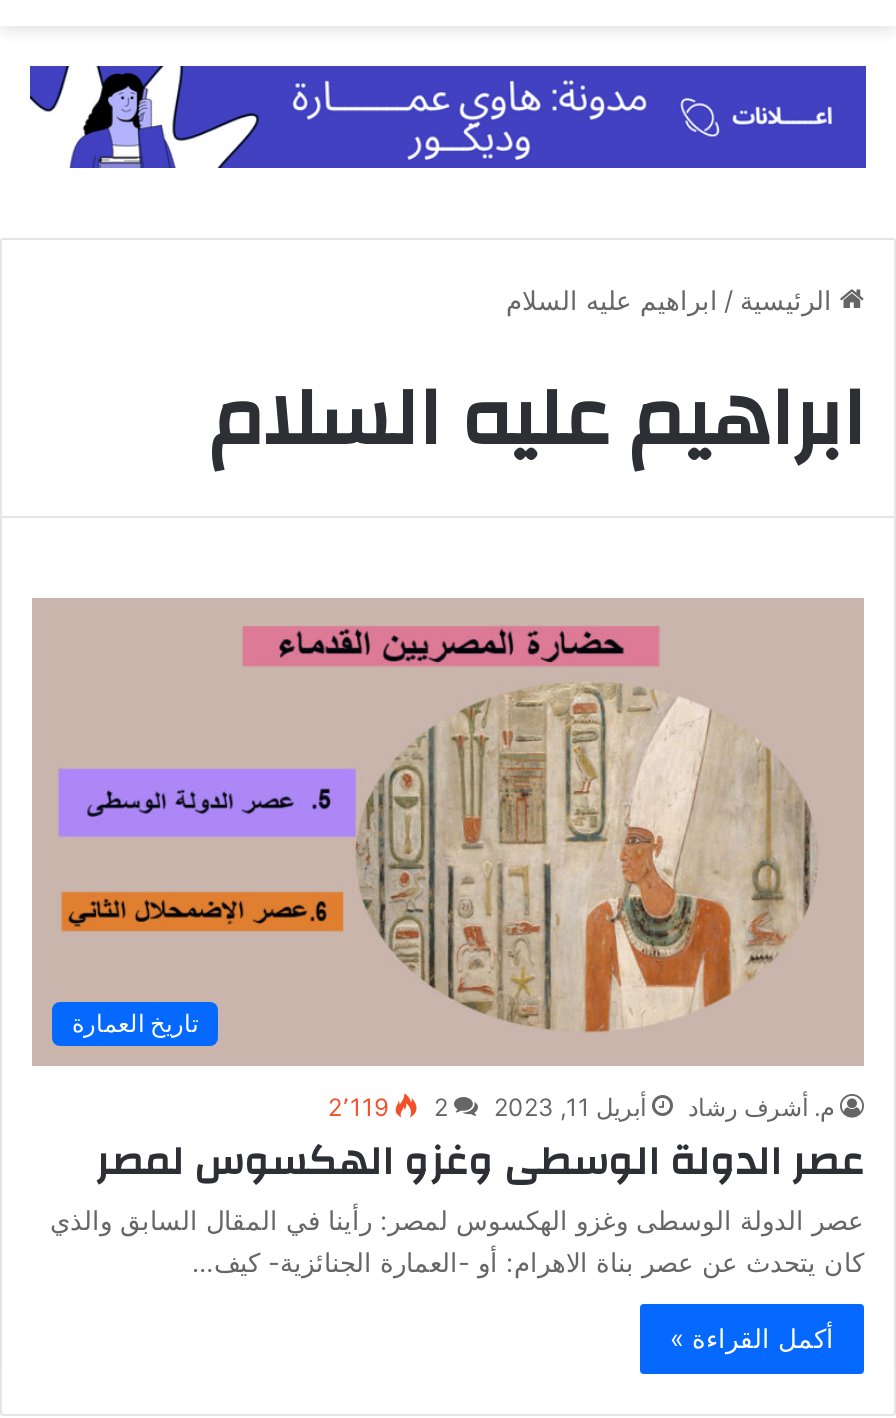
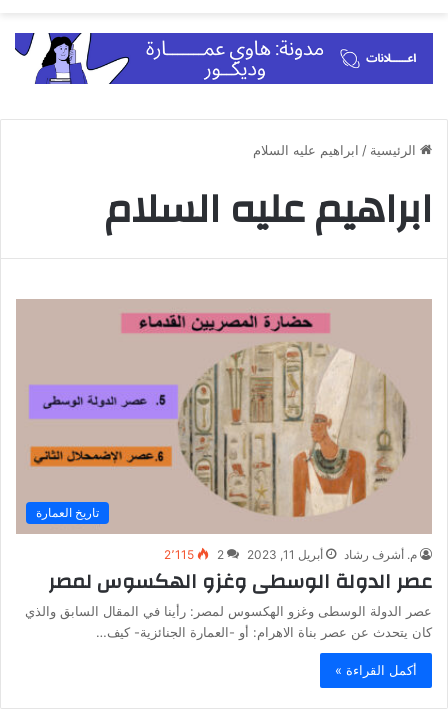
[328,1093,448,1123] 2٬119 2 -> [164,547,224,562] 2٬115 2

